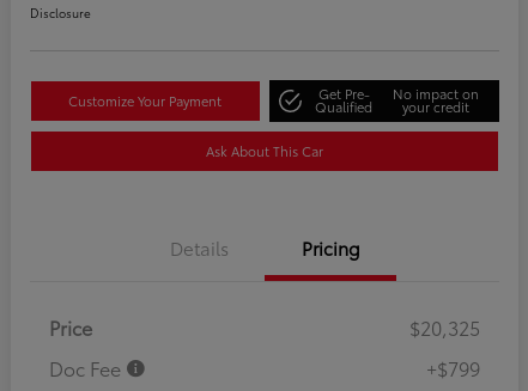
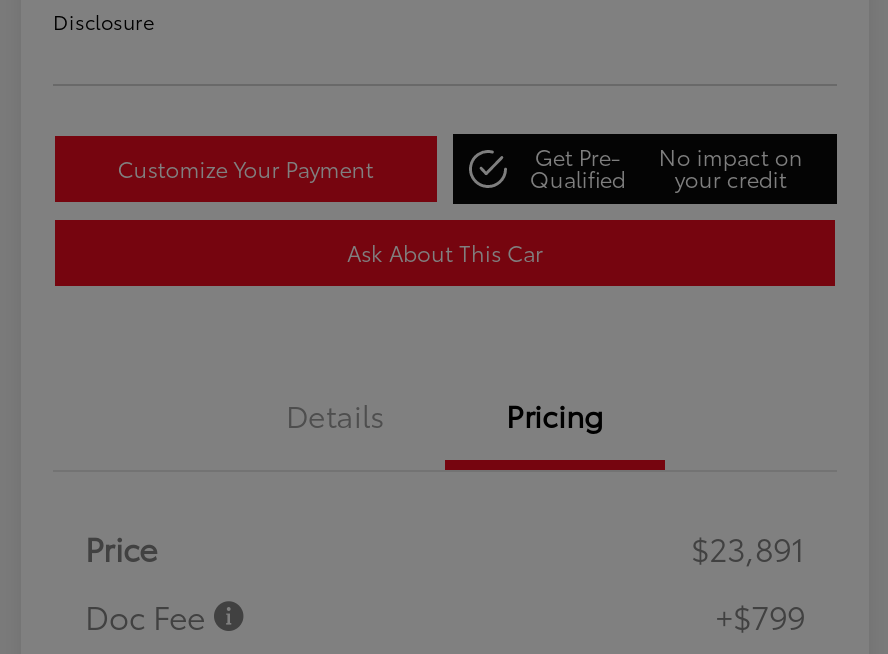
[409,313,480,341] $20,325 -> [691,524,805,570] $23,891

